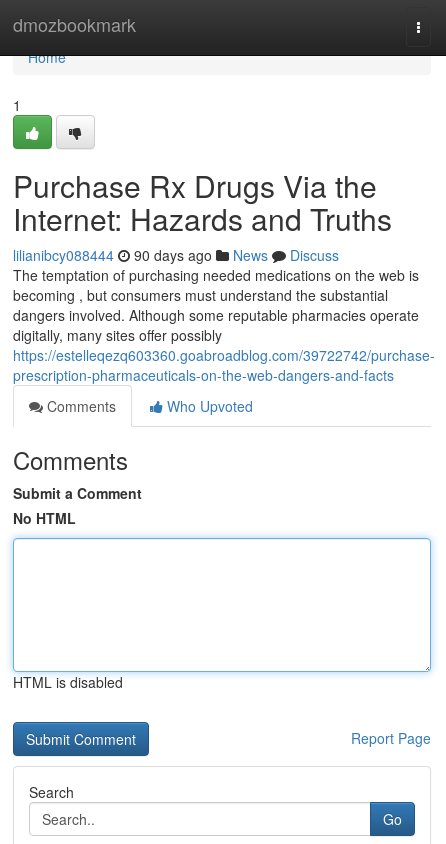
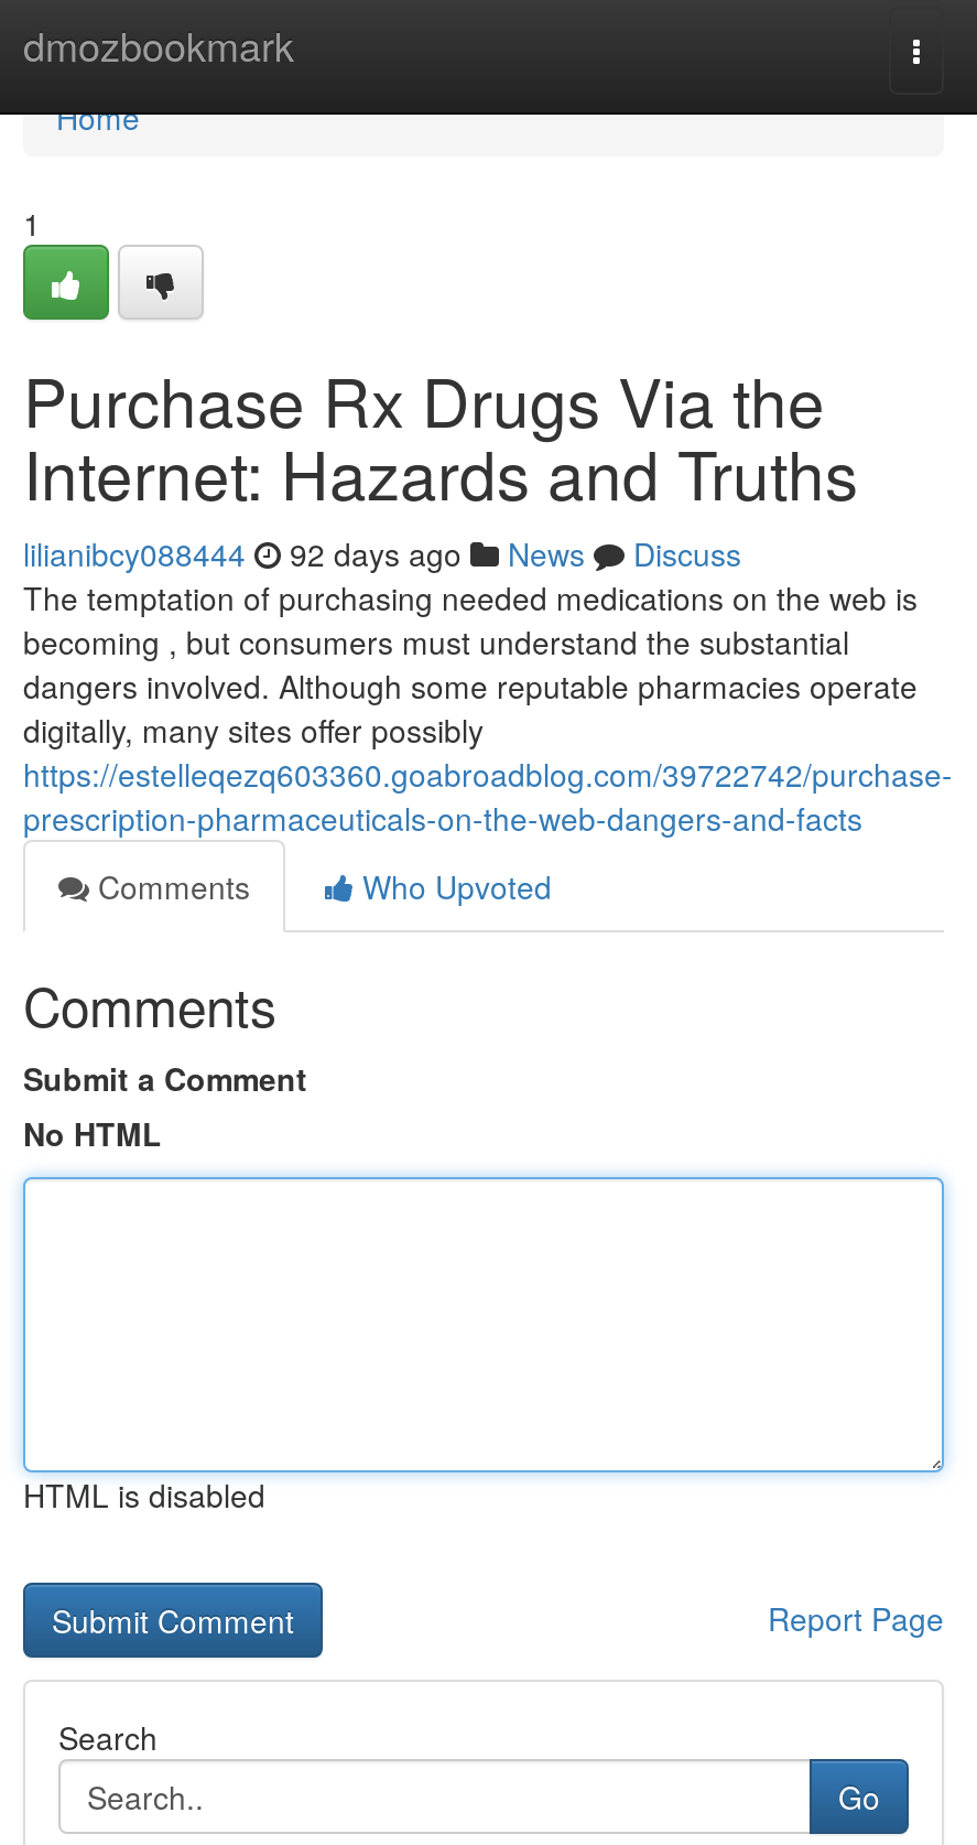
[13,245,339,265] lilianibcy088444 90 days ago News Discuss -> [23,531,741,575] lilianibcy088444 92 days ago News Discuss

